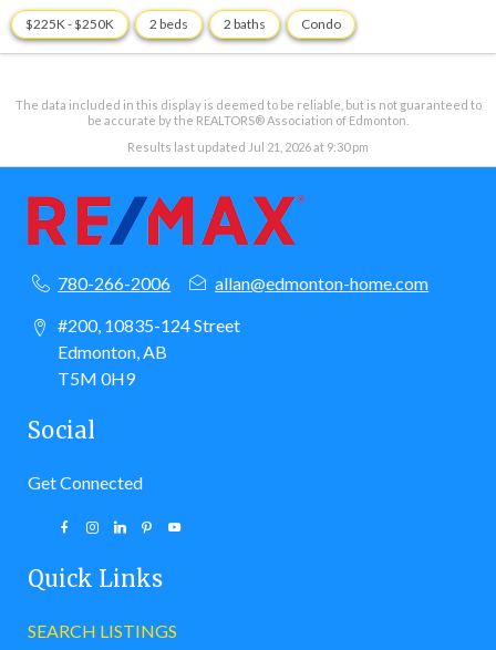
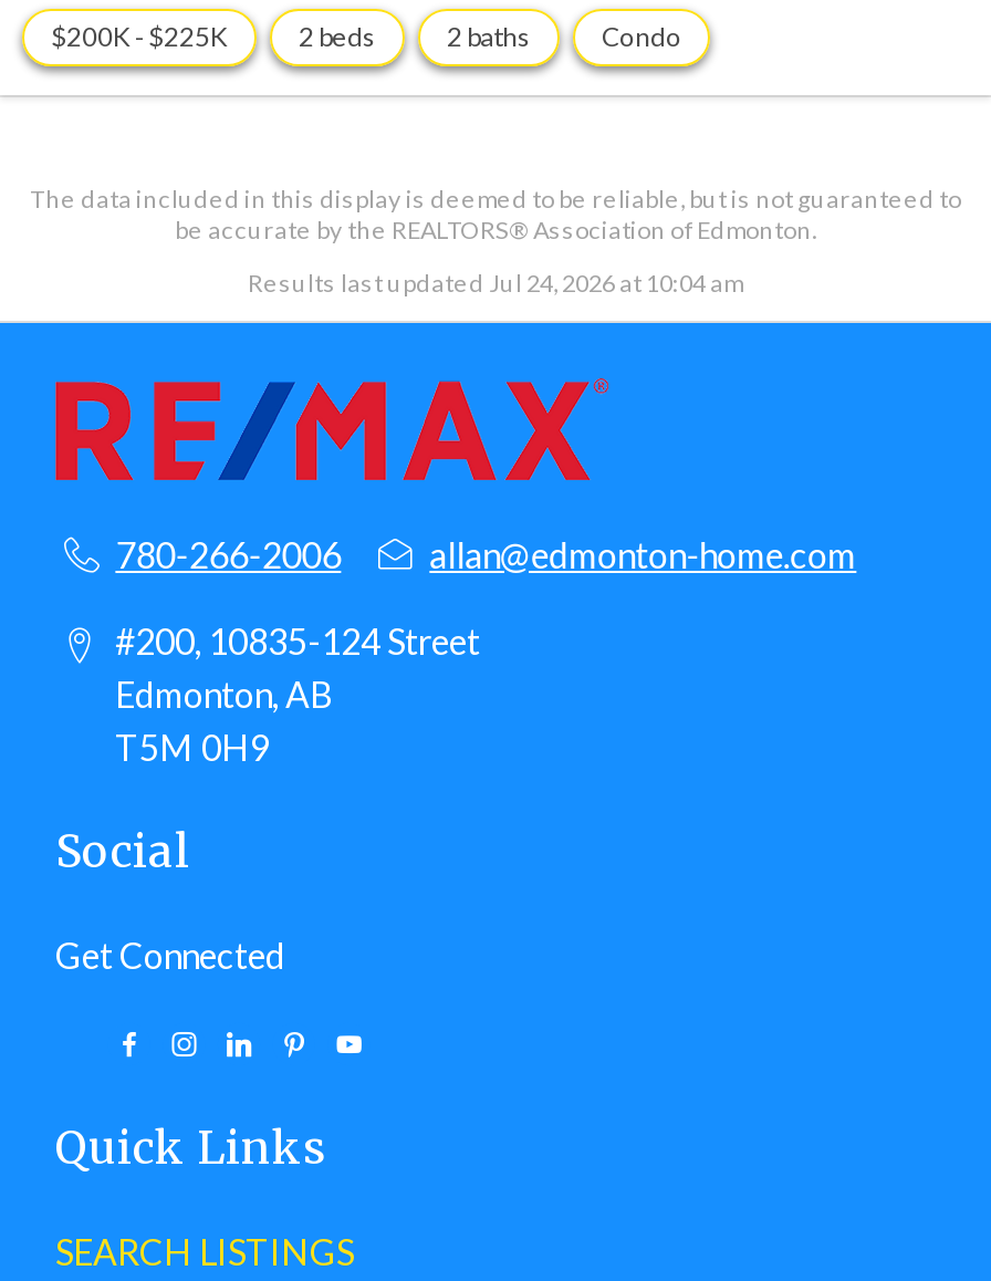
[25,15,114,32] $225K - $250K -> [51,20,228,53] $200K - $225K
[127,139,369,153] Results last updated Jul 21, 2026 at 9:30 pm -> [248,268,743,296] Results last updated Jul 24, 2026 at 10:04 am

